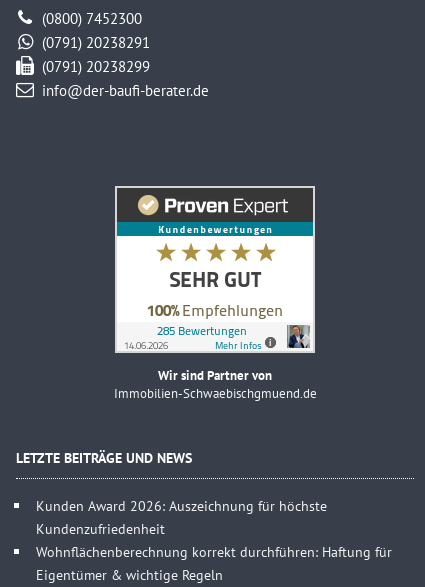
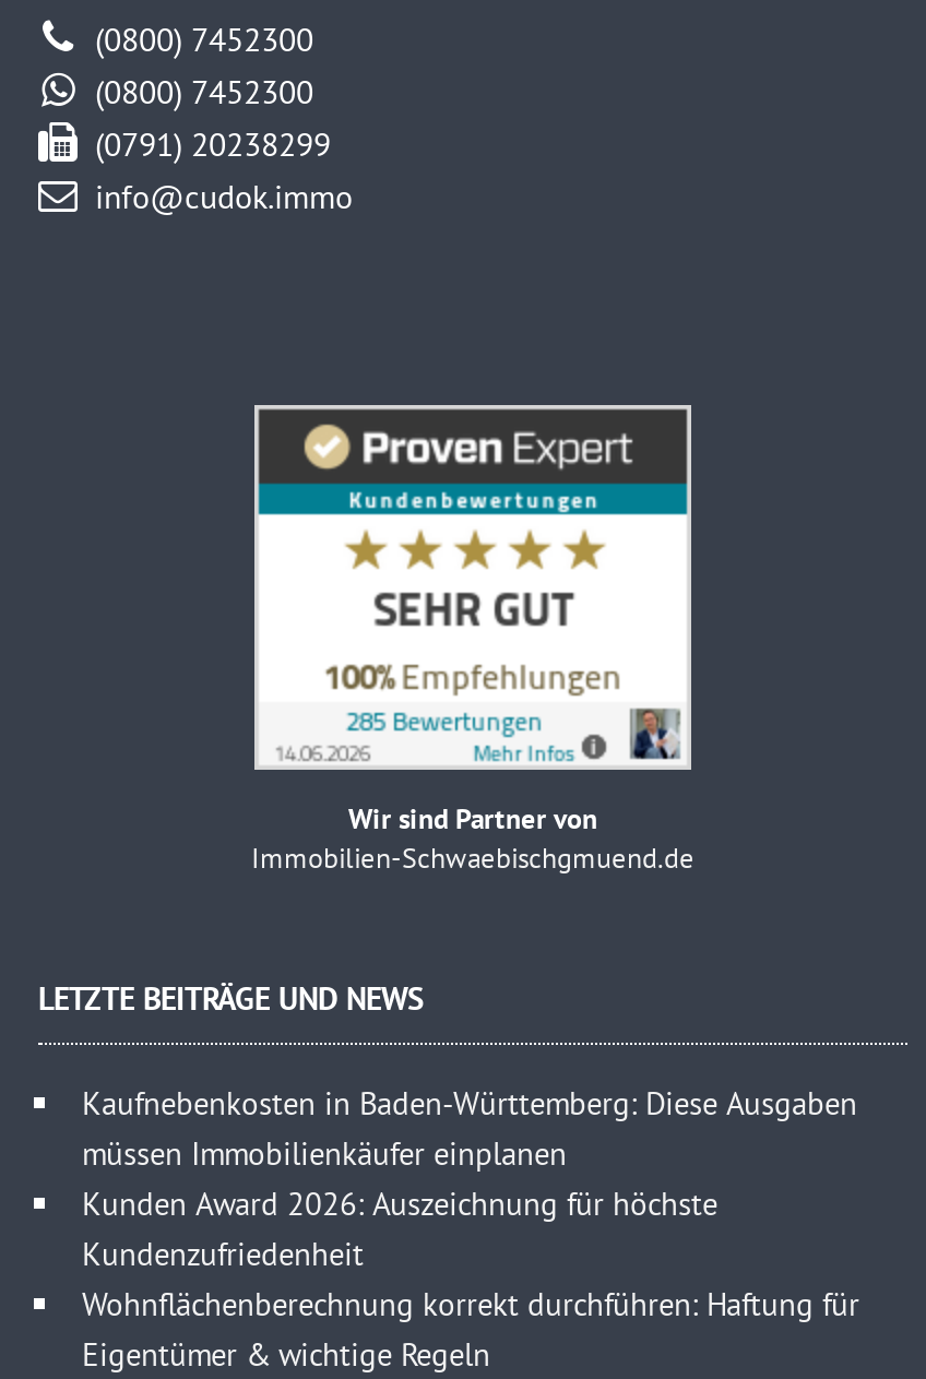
[38,33,150,52] (0791) 20238291 -> [86,70,313,111] (0800) 7452300
[38,81,209,100] info@der-baufi-berater.de -> [86,174,353,216] info@cudok.immo
none -> [82,1081,857,1172] Kaufnebenkosten in Baden-Württemberg: Diese Ausgaben | müssen Immobilienkäufer einplanen

